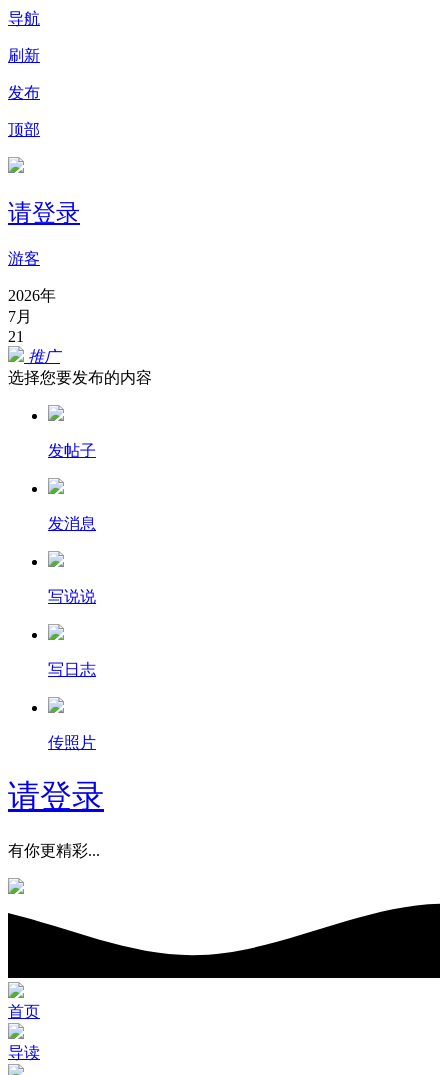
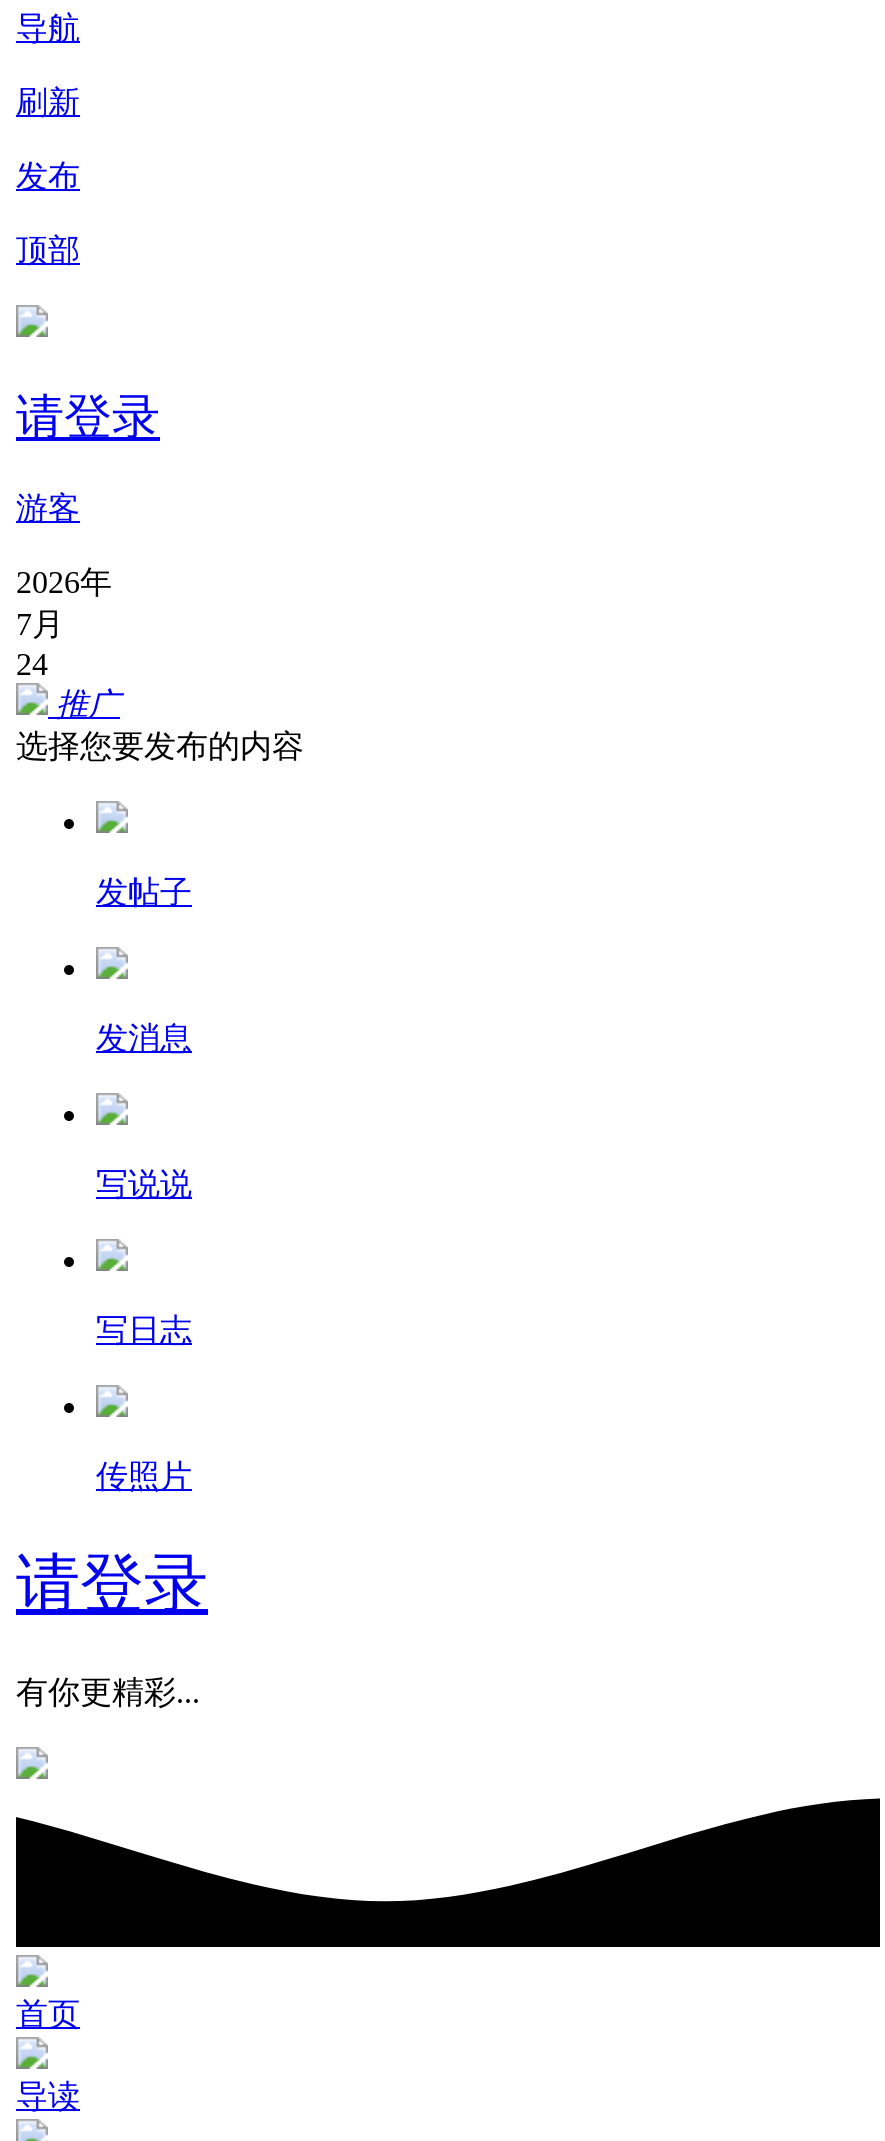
[8,328,24,345] 21 -> [16,647,48,681] 24

